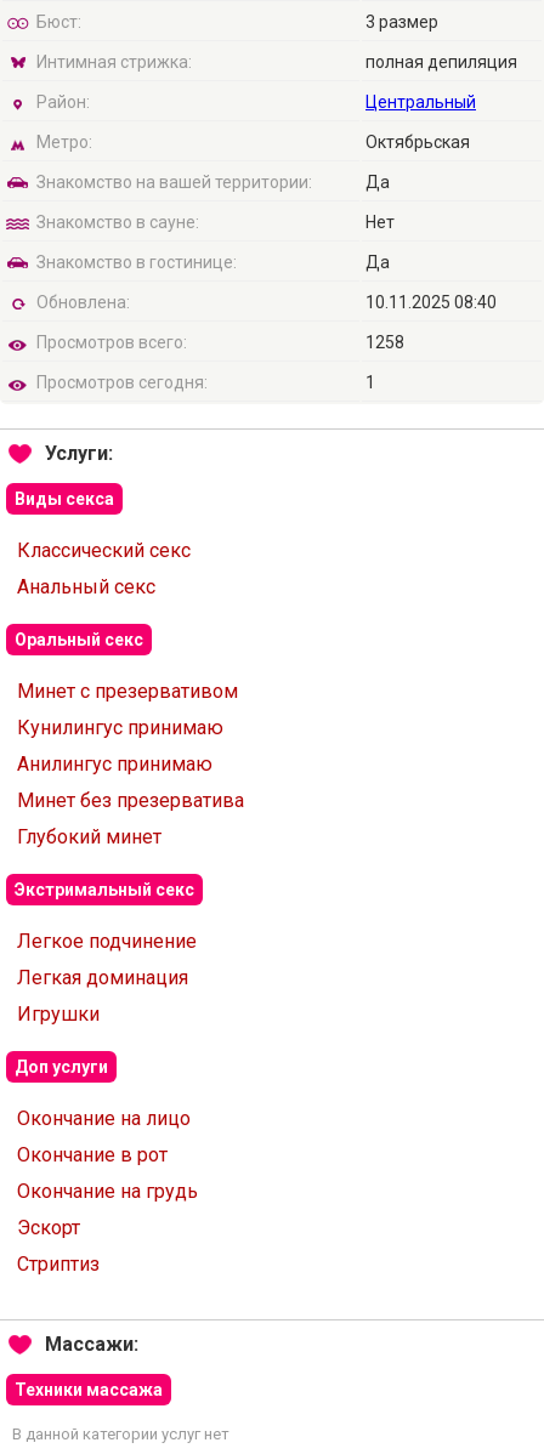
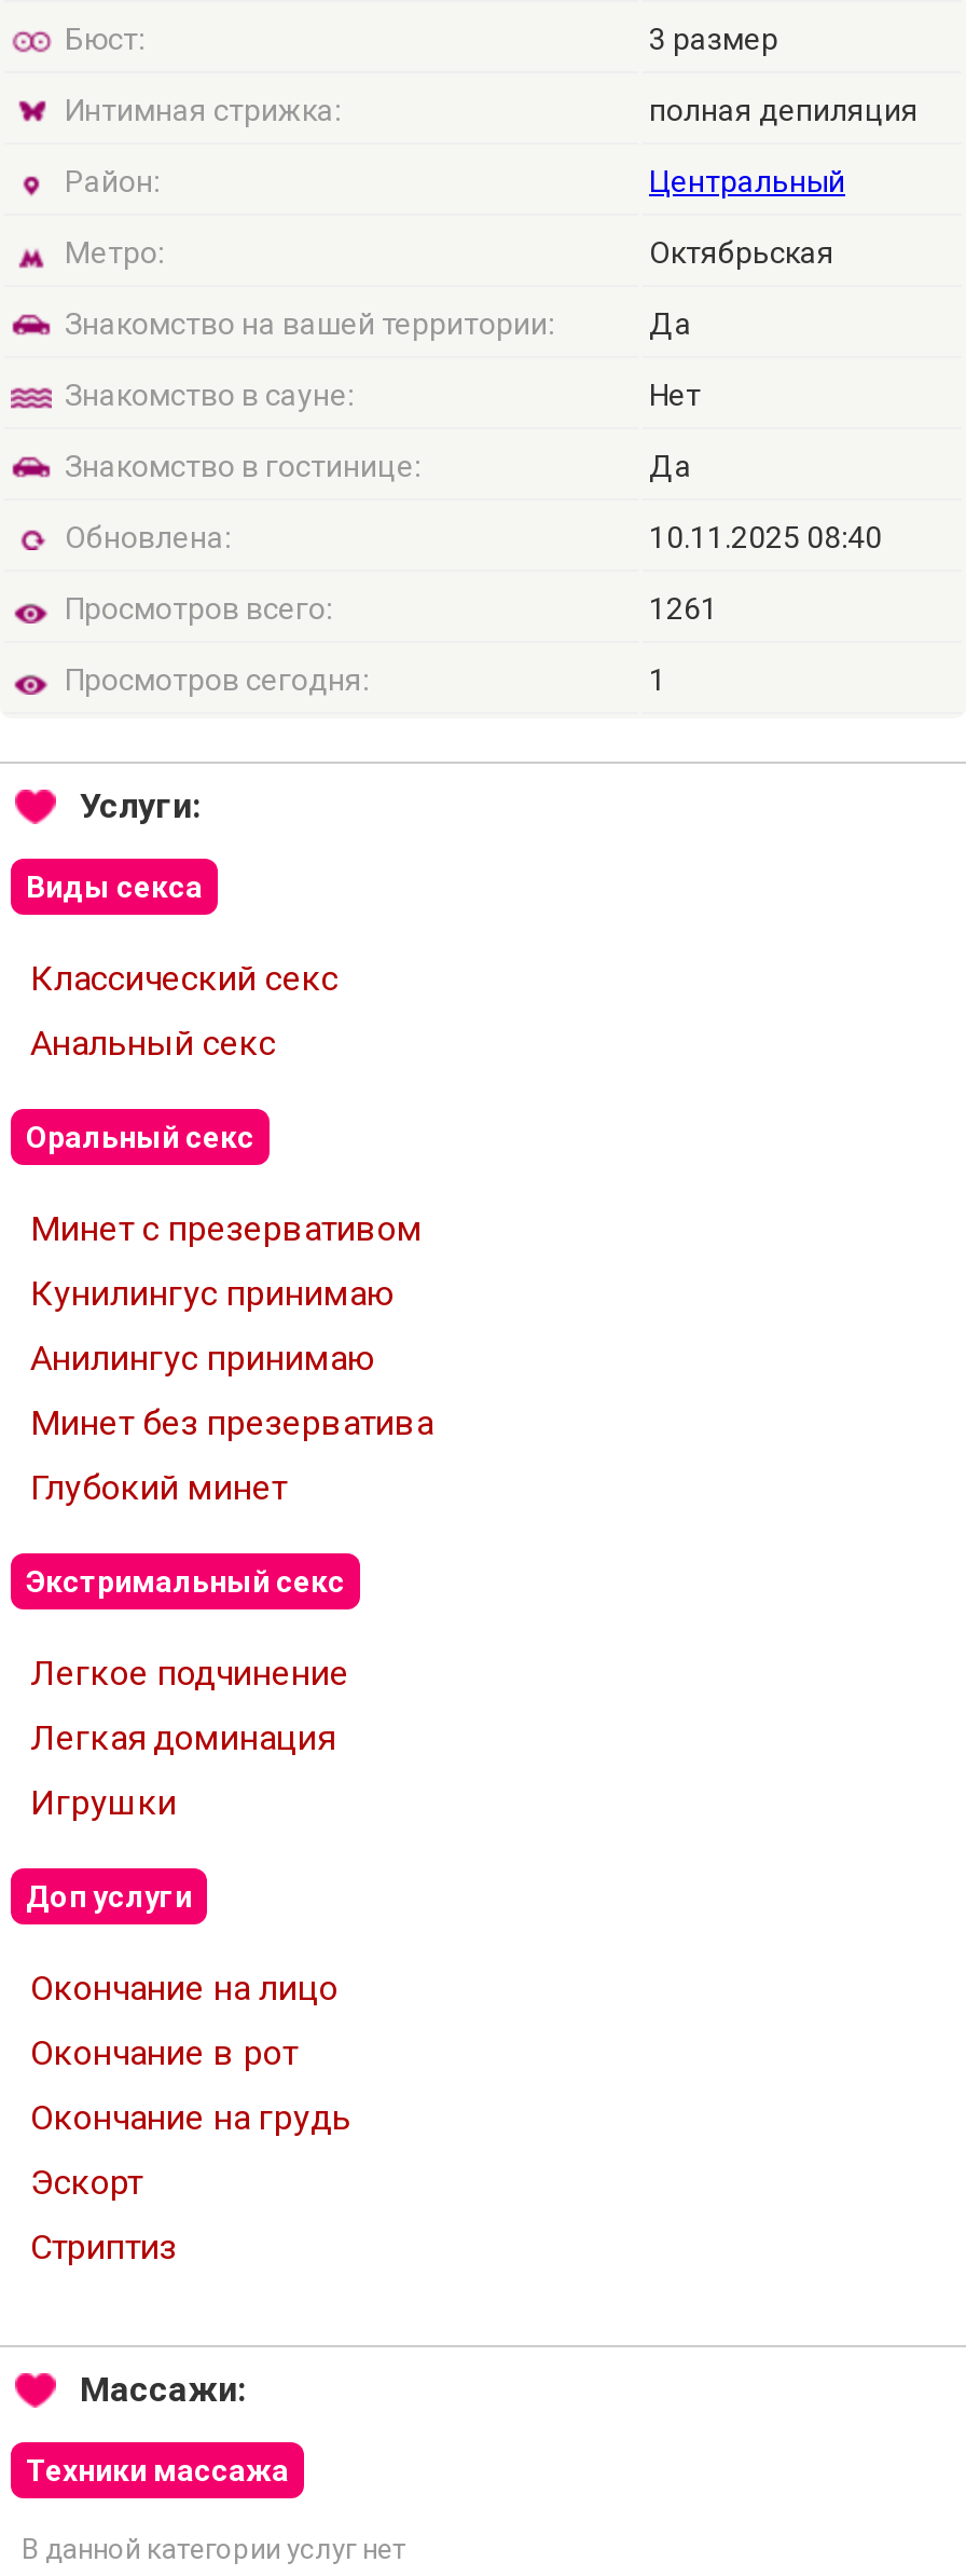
[365,332,404,352] 1258 -> [649,591,718,625] 1261

